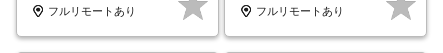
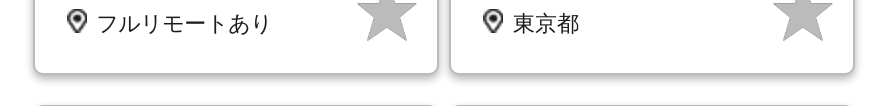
[256,5,344,17] フルリモートあり -> [513,11,579,35] 東京都

